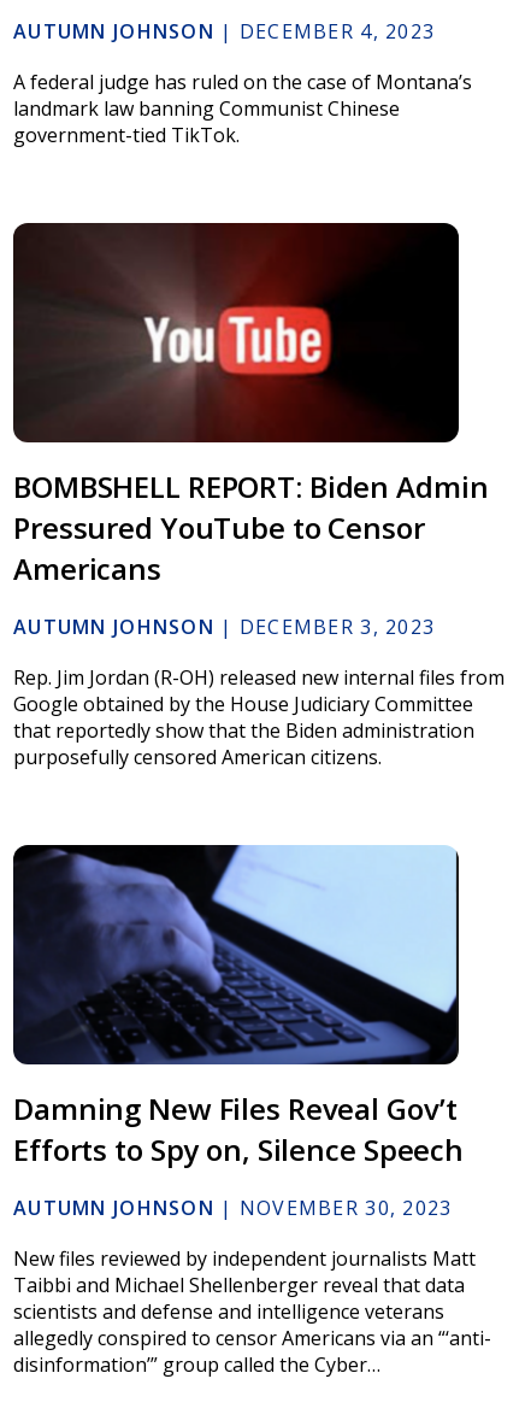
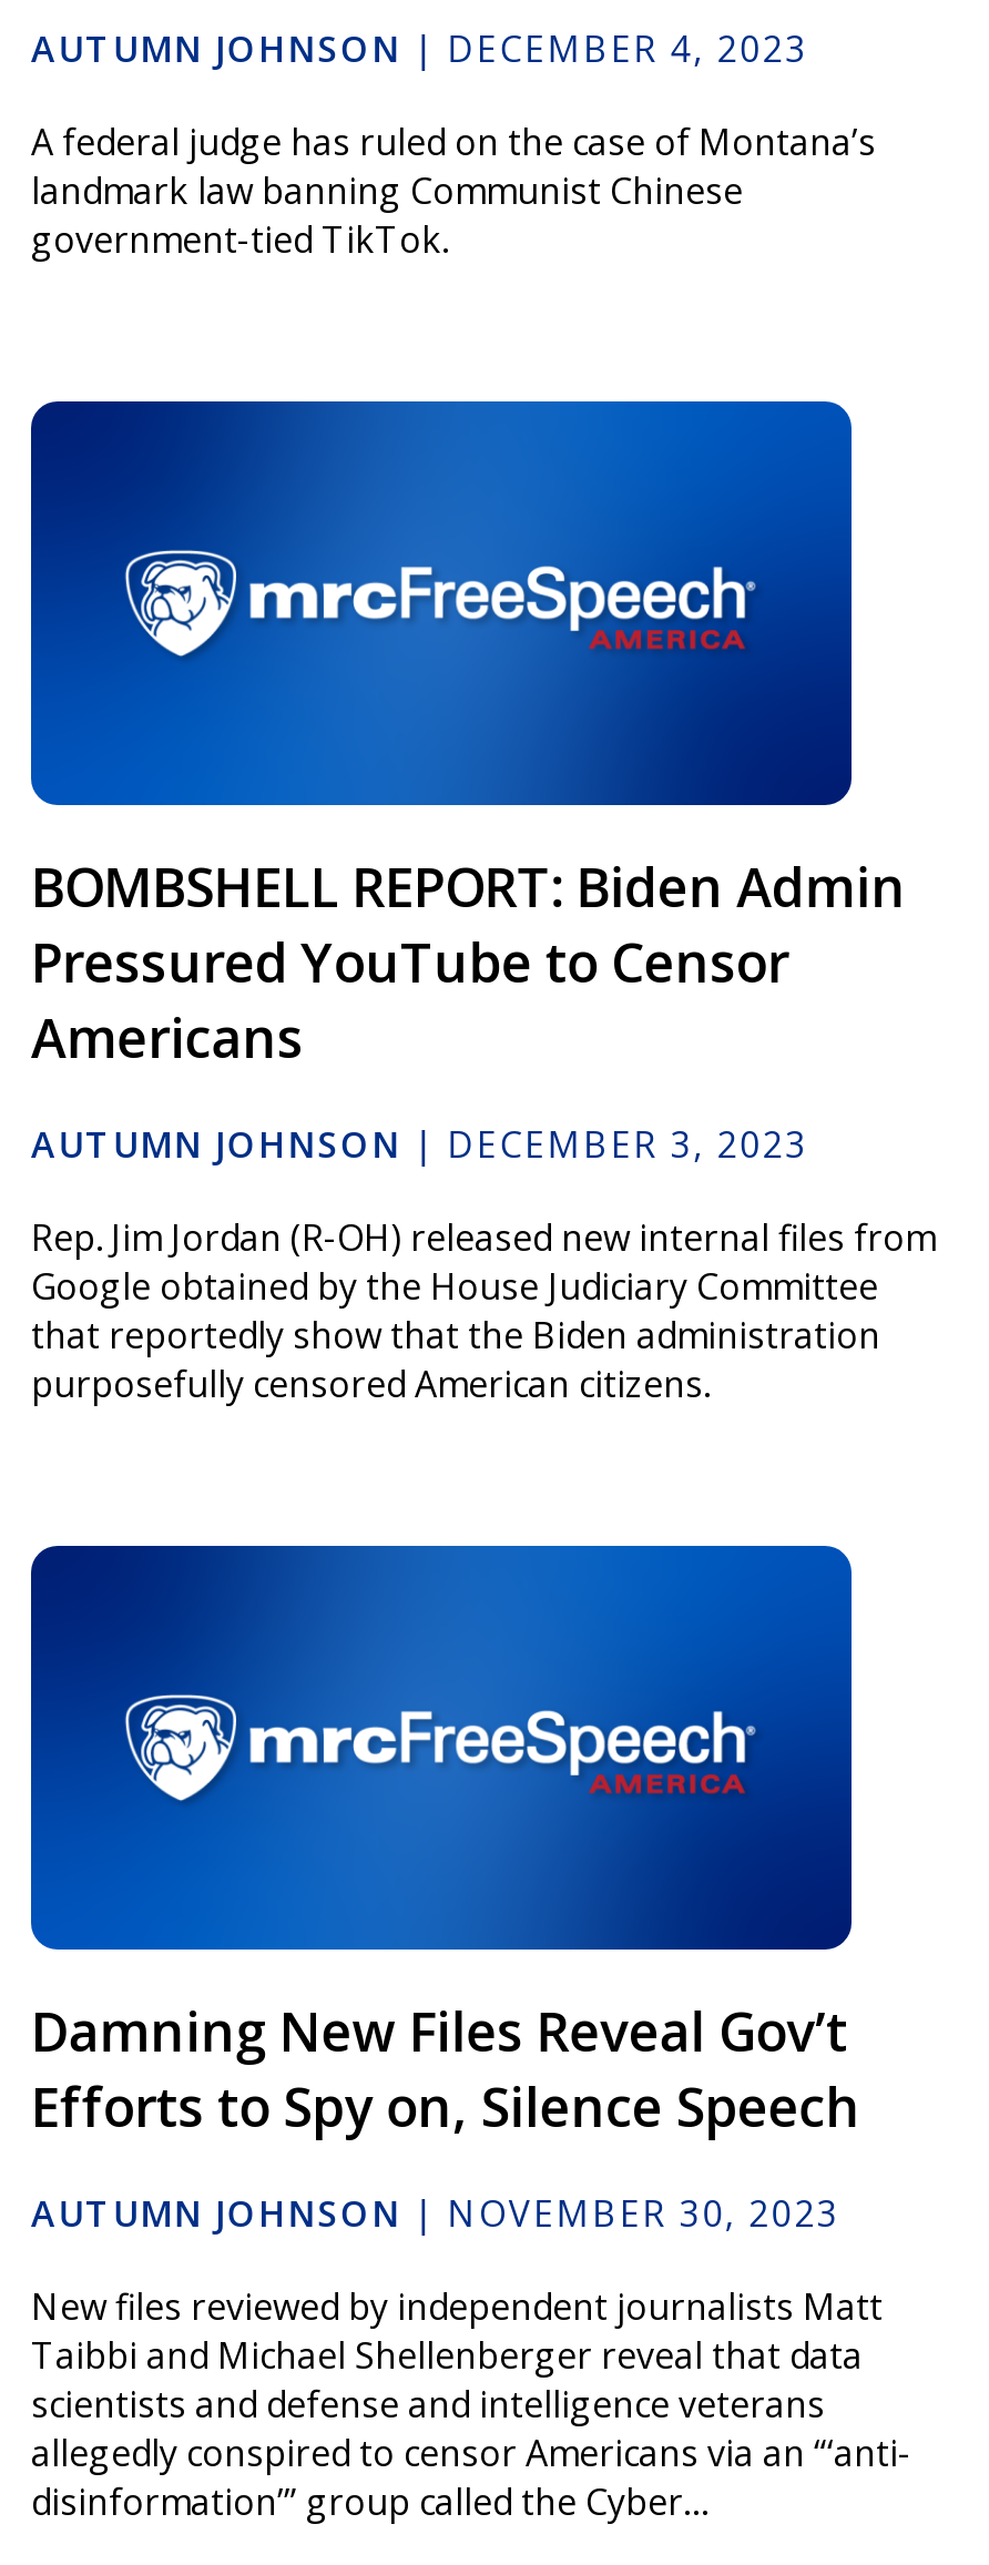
[12,222,460,444] [image] -> [29,399,854,807] [image]
[12,844,460,1066] [image] -> [29,1544,854,1952] [image]

